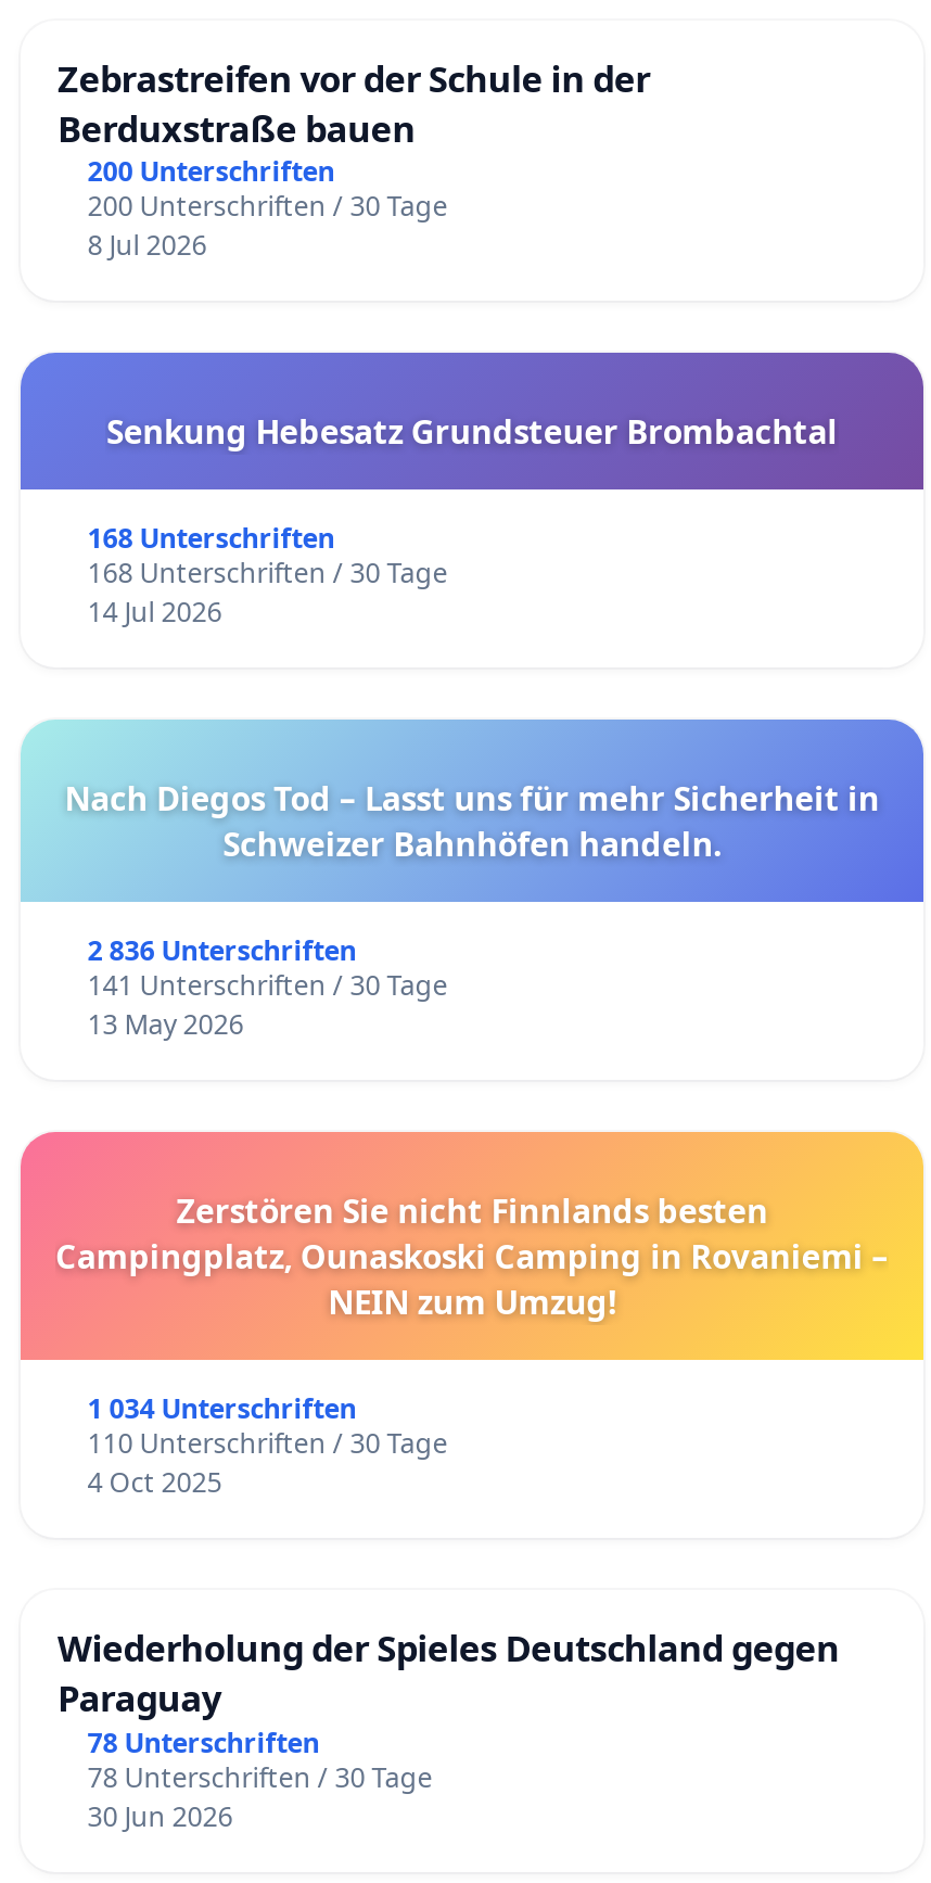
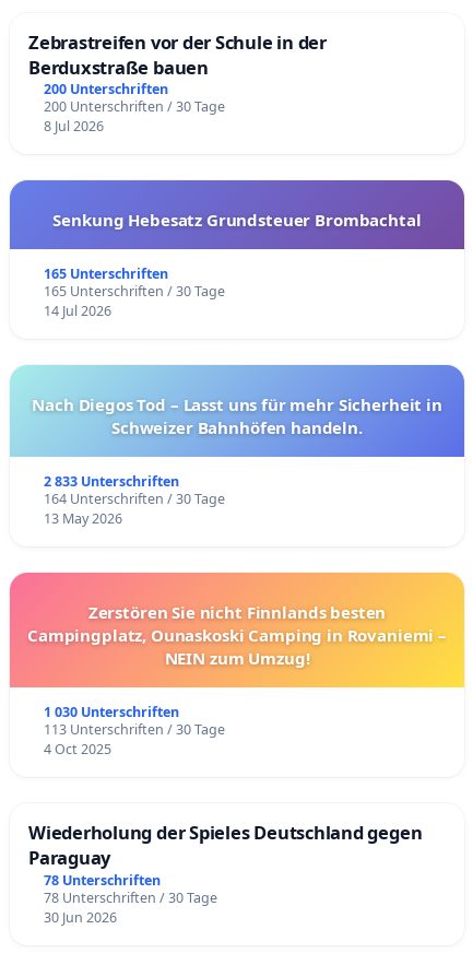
[87,521,335,558] 168 Unterschriften -> [43,265,168,283] 165 Unterschriften
[87,555,448,592] 168 Unterschriften / 30 Tage -> [43,282,225,301] 165 Unterschriften / 30 Tage
[87,933,357,970] 2 836 Unterschriften -> [43,473,179,491] 2 833 Unterschriften
[87,968,448,1005] 141 Unterschriften / 30 Tage -> [43,490,225,509] 164 Unterschriften / 30 Tage
[87,1391,357,1428] 1 034 Unterschriften -> [43,703,179,722] 1 030 Unterschriften
[87,1426,448,1463] 110 Unterschriften / 30 Tage -> [43,721,225,739] 113 Unterschriften / 30 Tage

